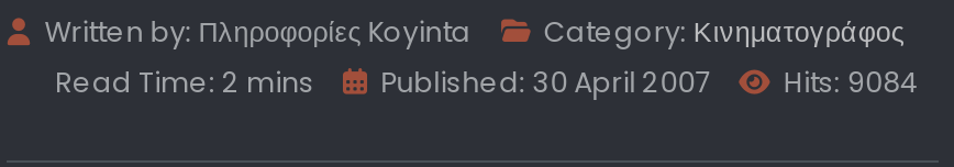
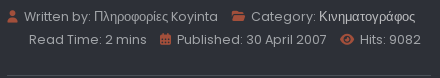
[55,65,917,102] Read Time: 2 mins Published: 30 April 2007 Hits: 9084 -> [29,31,421,48] Read Time: 2 mins Published: 30 April 2007 Hits: 9082

